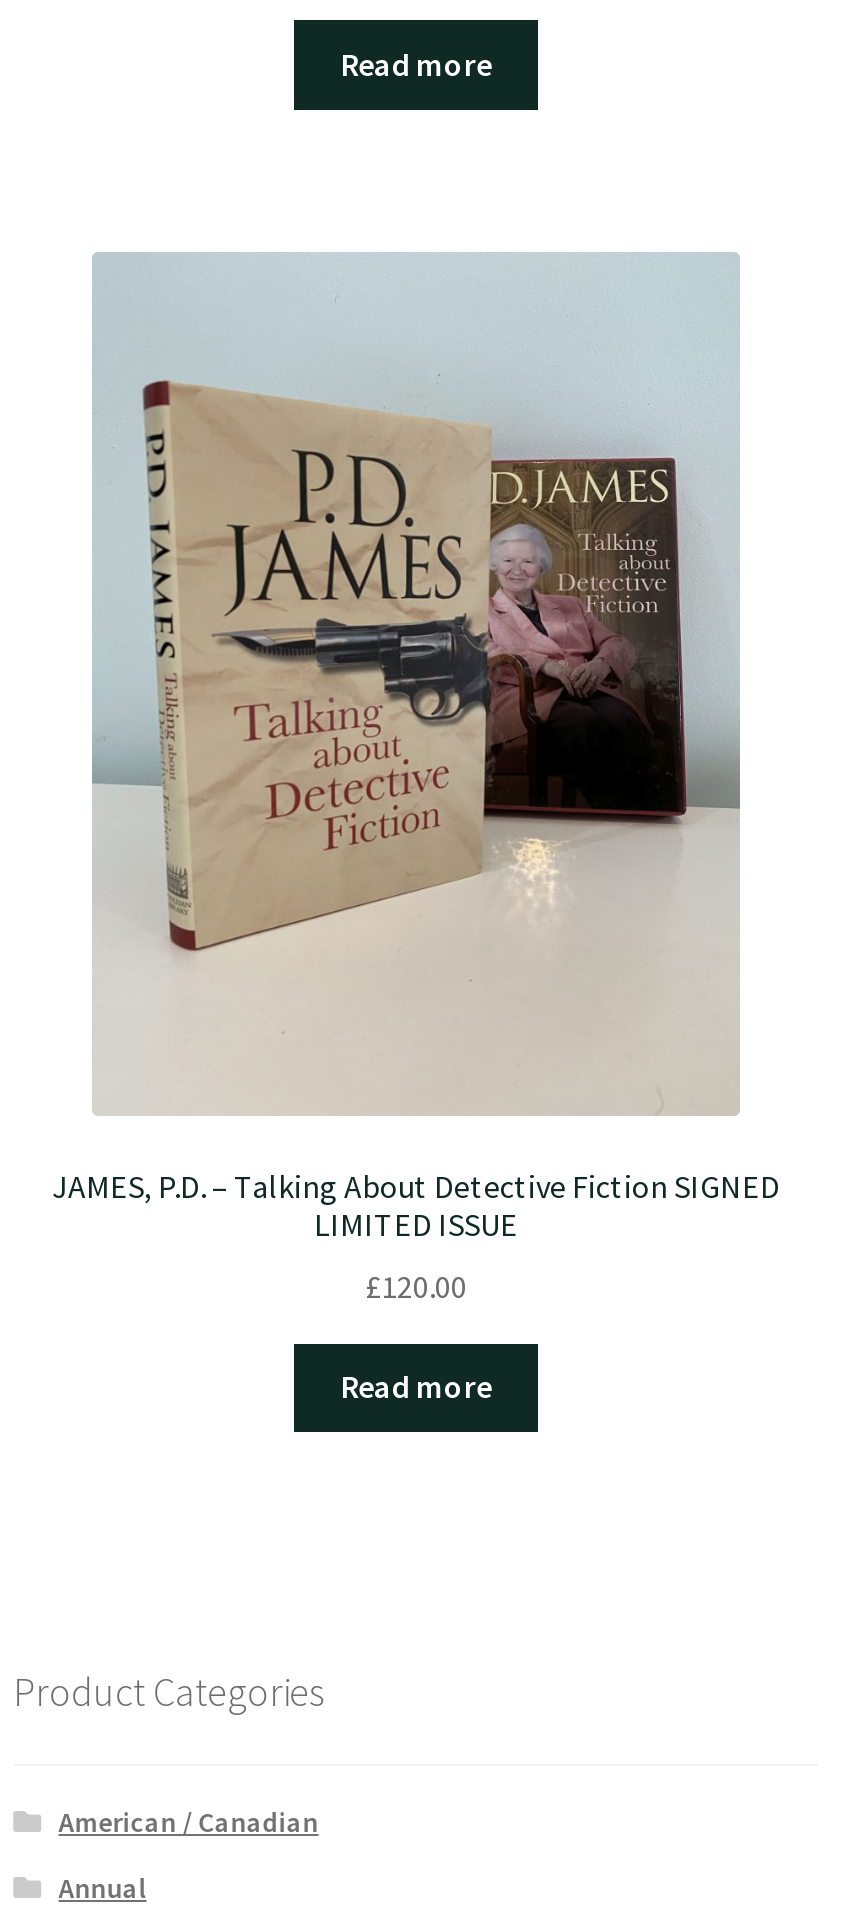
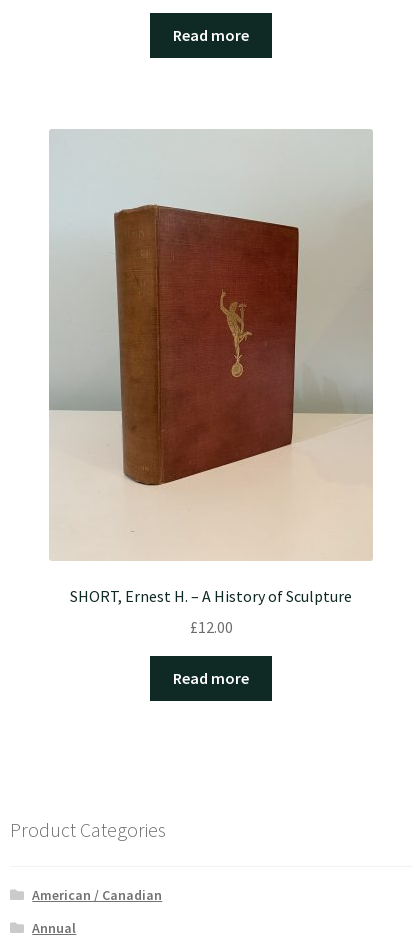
[98,378,736,966] [image] -> [50,187,372,487] [image]
[52,1166,780,1244] JAMES, P.D. – Talking About Detective Fiction SIGNED | LIMITED ISSUE -> [70,586,352,606] SHORT, Ernest H. – A History of Sculpture
[365,1265,467,1305] £120.00 -> [189,617,232,637] £12.00

